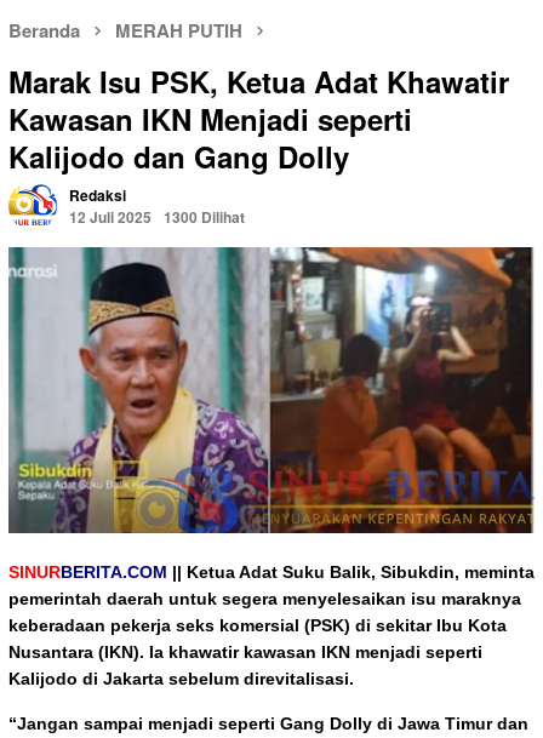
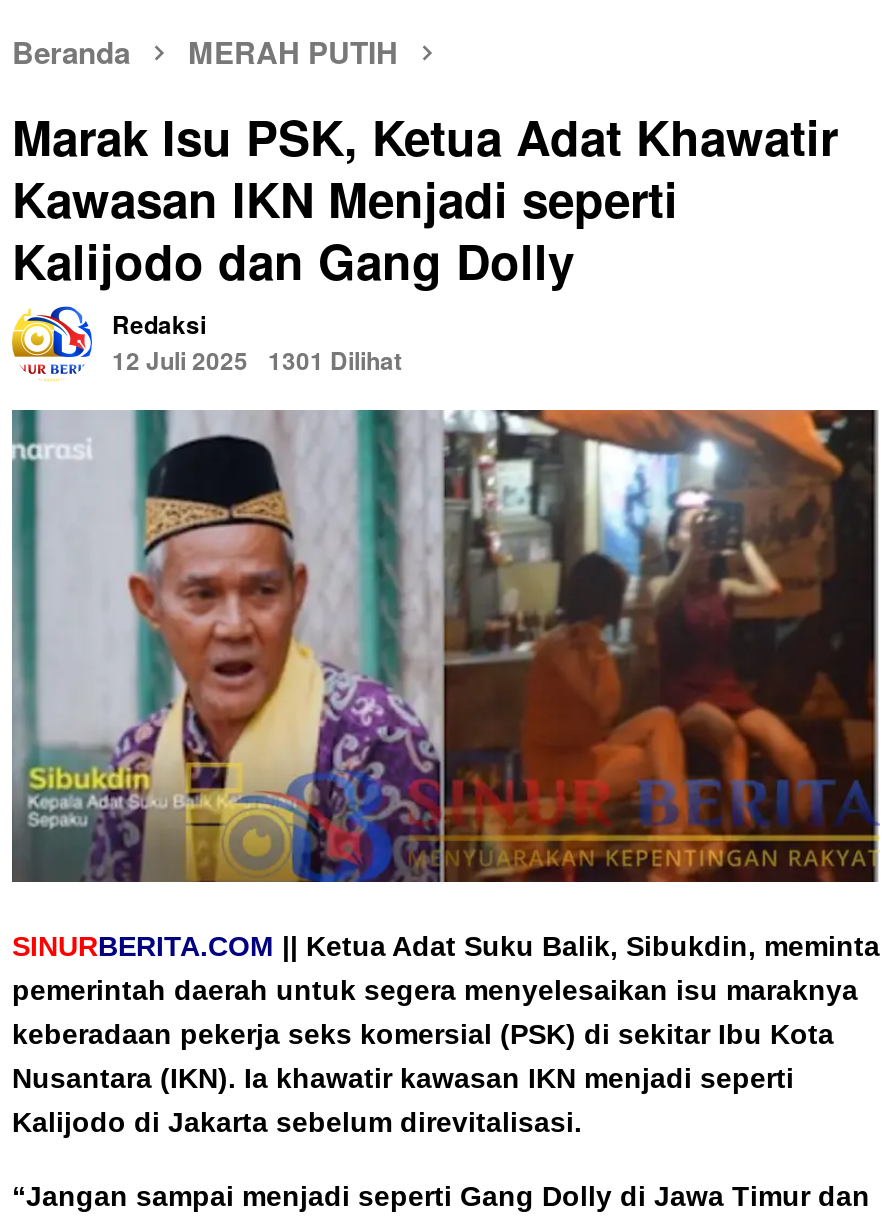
[69,206,245,228] 12 Juli 2025 1300 Dilihat -> [112,342,402,378] 12 Juli 2025 1301 Dilihat

